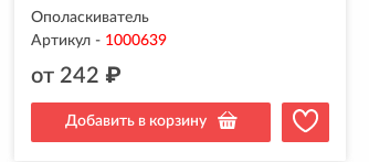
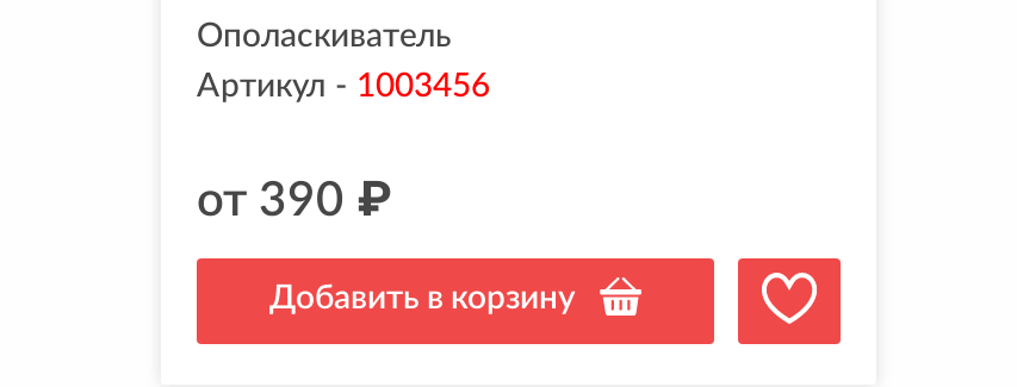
[31,33,167,48] Артикул - 1000639 -> [197,70,490,104] Артикул - 1003456
[31,65,122,87] от 242 ₽ -> [197,177,392,225] от 390 ₽

